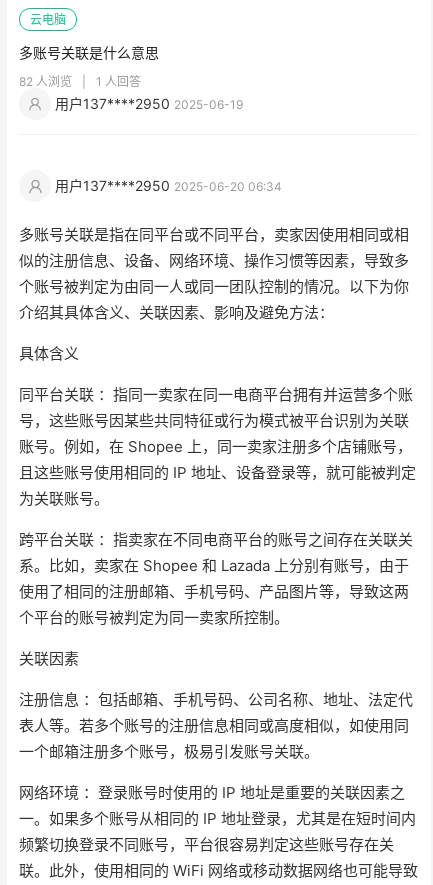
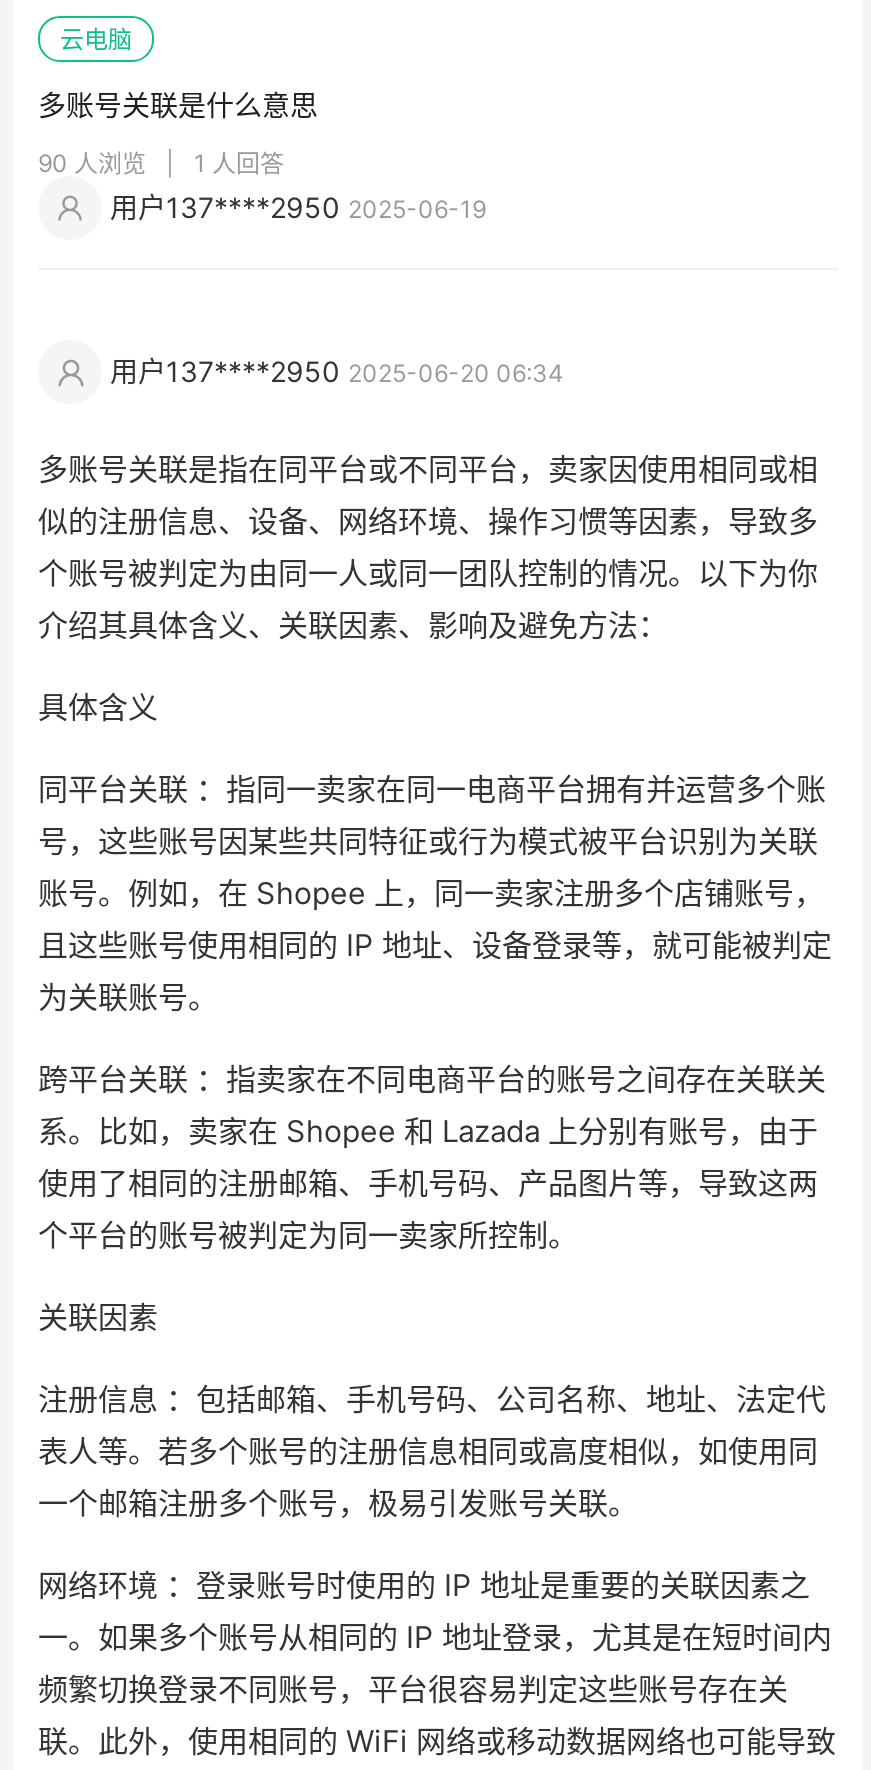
[19,74,72,89] 82 人浏览 -> [38,148,146,178] 90 人浏览

